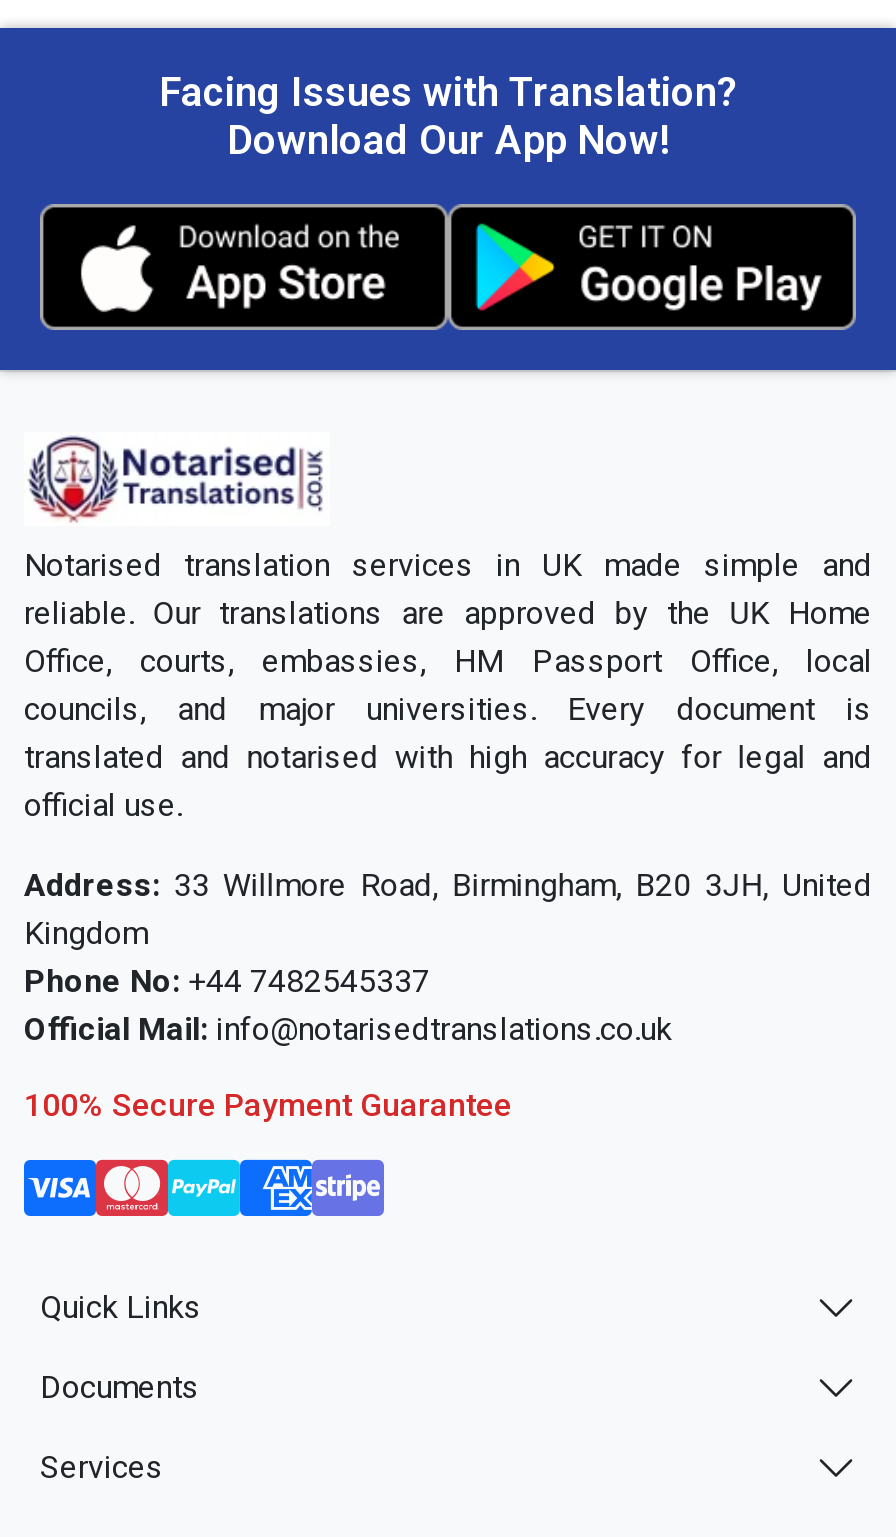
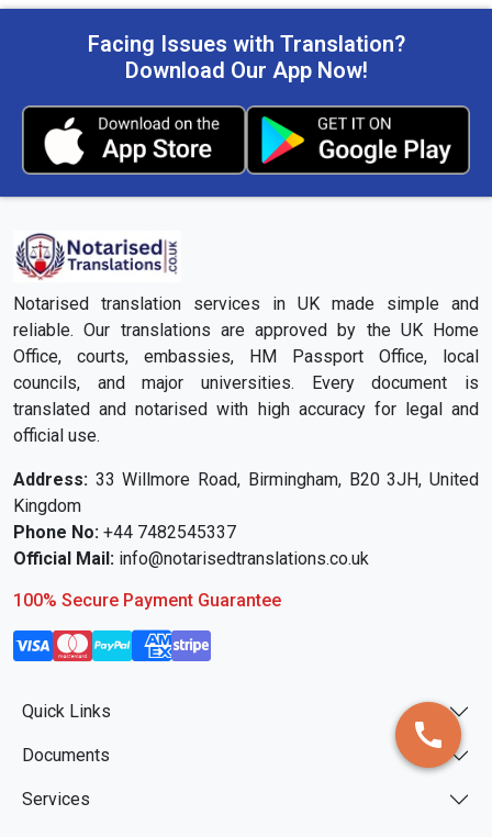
none -> [393,701,463,772] [image]

